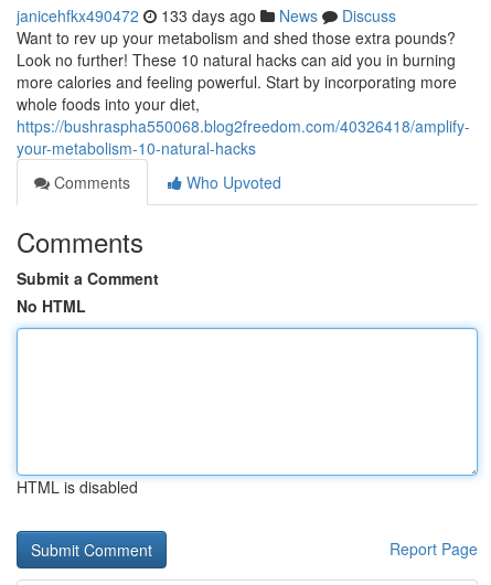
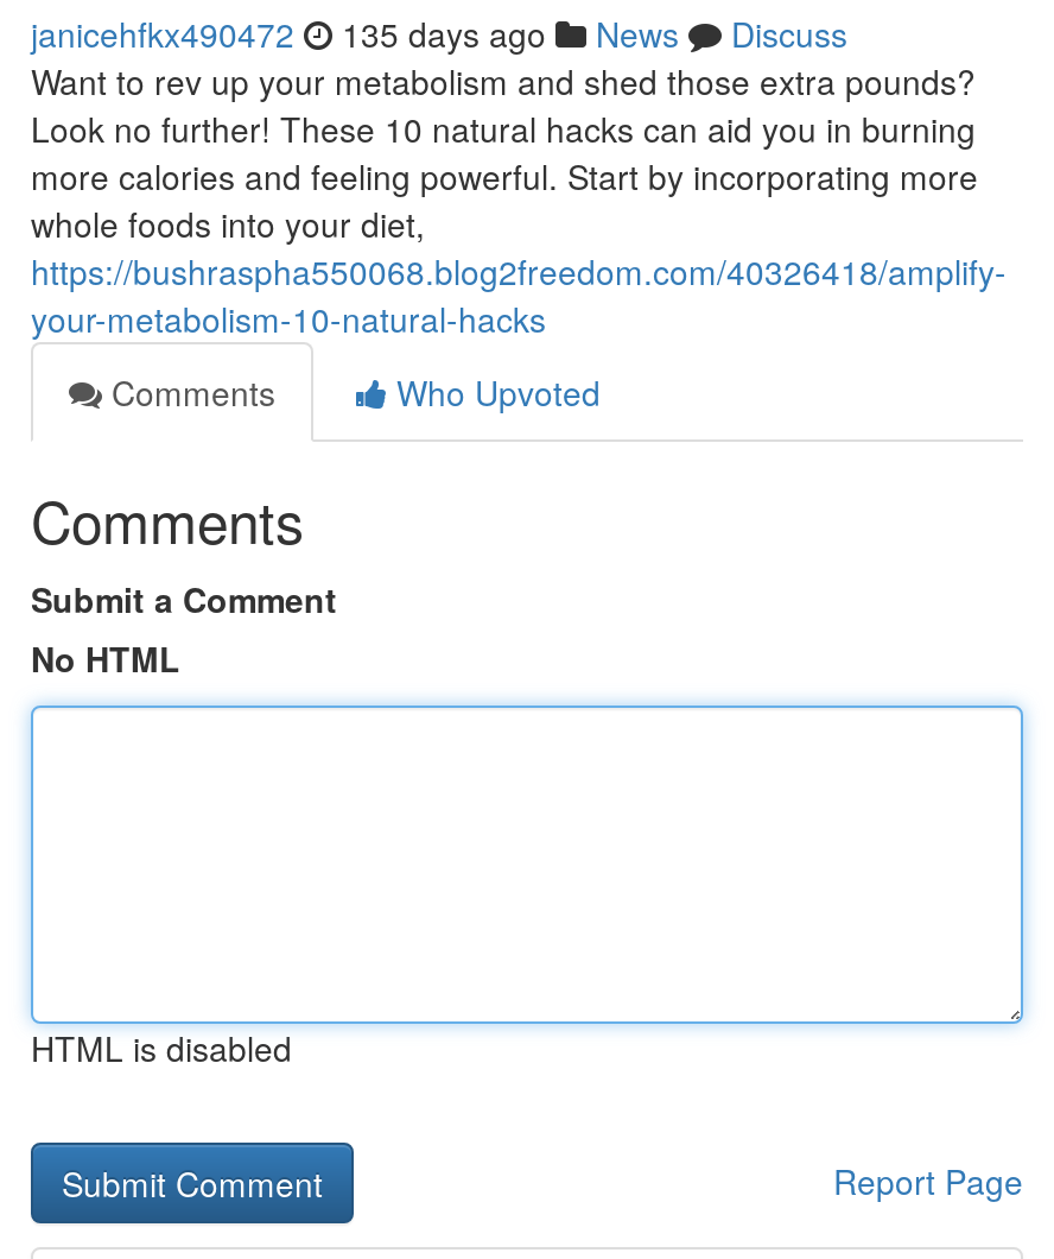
[17,4,396,26] janicehfkx490472 133 days ago News Discuss -> [31,10,847,57] janicehfkx490472 135 days ago News Discuss

